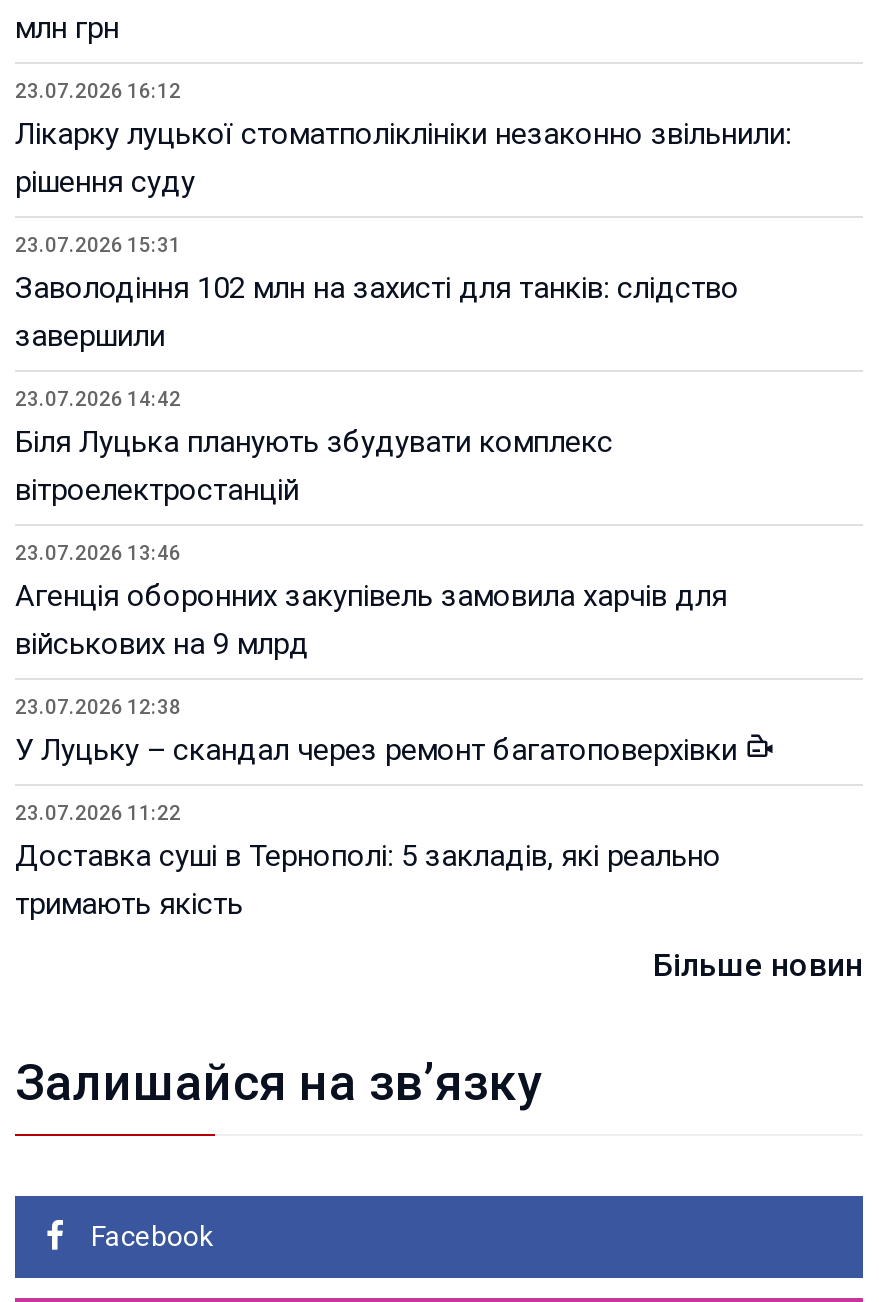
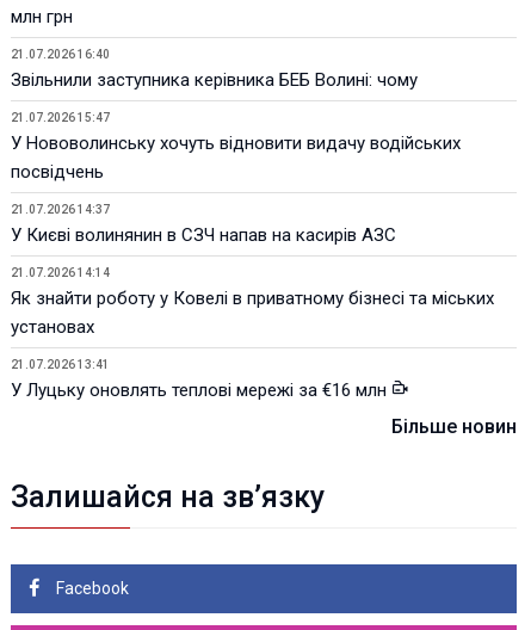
[15,80,791,922] 23.07.2026 16:12 | Лікарку луцької стоматполіклініки незаконно звільнили: | рішення суду | 23.07.2026 15:31 | Заволодіння 102 млн на захисті для танків: слідство | завершили | 23.07.2026 14:42 | Біля Луцька планують збудувати комплекс | вітроелектростанцій | 23.07.2026 13:46 | Агенція оборонних закупівель замовила харчів для | військових на 9 млрд | 23.07.2026 12:38 | У Луцьку – скандал через ремонт багатоповерхівки | 23.07.2026 11:22 | Доставка суші в Тернополі: 5 закладів, які реально | тримають якість -> [11,47,494,401] 21.07.2026 16:40 | Звільнили заступника керівника БЕБ Волині: чому | 21.07.2026 15:47 | У Нововолинську хочуть відновити видачу водійських | посвідчень | 21.07.2026 14:37 | У Києві волинянин в СЗЧ напав на касирів АЗС | 21.07.2026 14:14 | Як знайти роботу у Ковелі в приватному бізнесі та міських | установах | 21.07.2026 13:41 | У Луцьку оновлять теплові мережі за €16 млн

